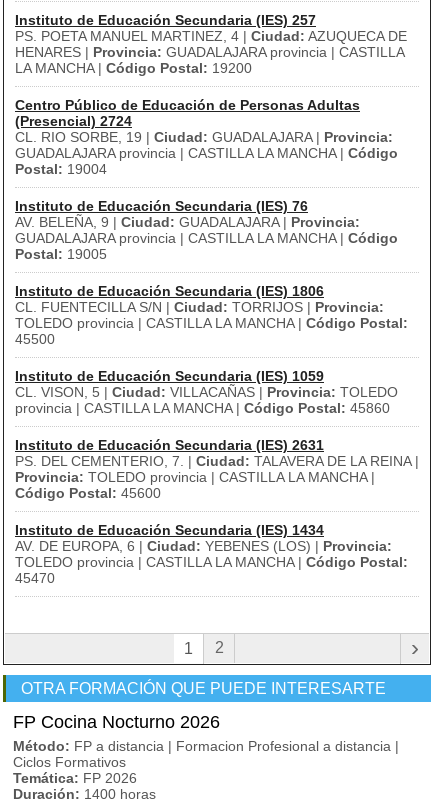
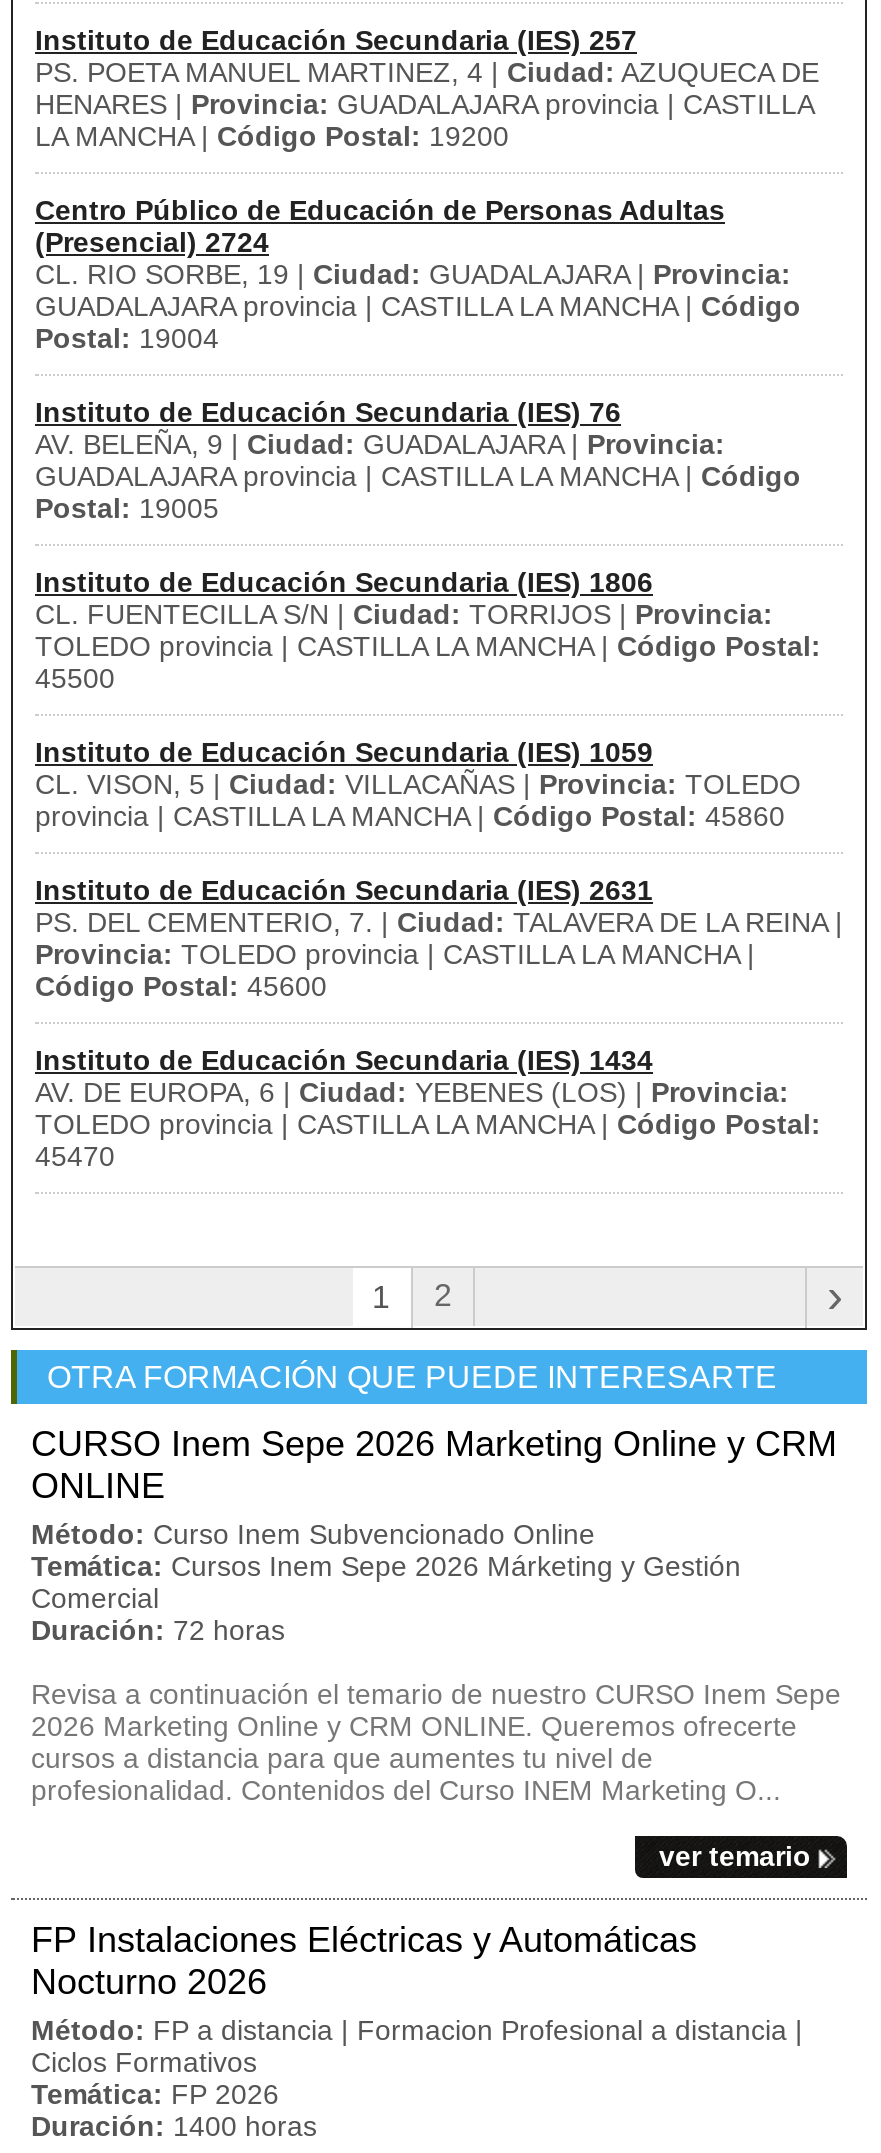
[13,712,220,732] FP Cocina Nocturno 2026 -> [31,1424,841,2002] CURSO Inem Sepe 2026 Marketing Online y CRM | ONLINE | Método: Curso Inem Subvencionado Online | Temática: Cursos Inem Sepe 2026 Márketing y Gestión | Comercial | Duración: 72 horas | Revisa a continuación el temario de nuestro CURSO Inem Sepe | 2026 Marketing Online y CRM ONLINE. Queremos ofrecerte | cursos a distancia para que aumentes tu nivel de | profesionalidad. Contenidos del Curso INEM Marketing O... | ver temario | FP Instalaciones Eléctricas y Automáticas | Nocturno 2026

